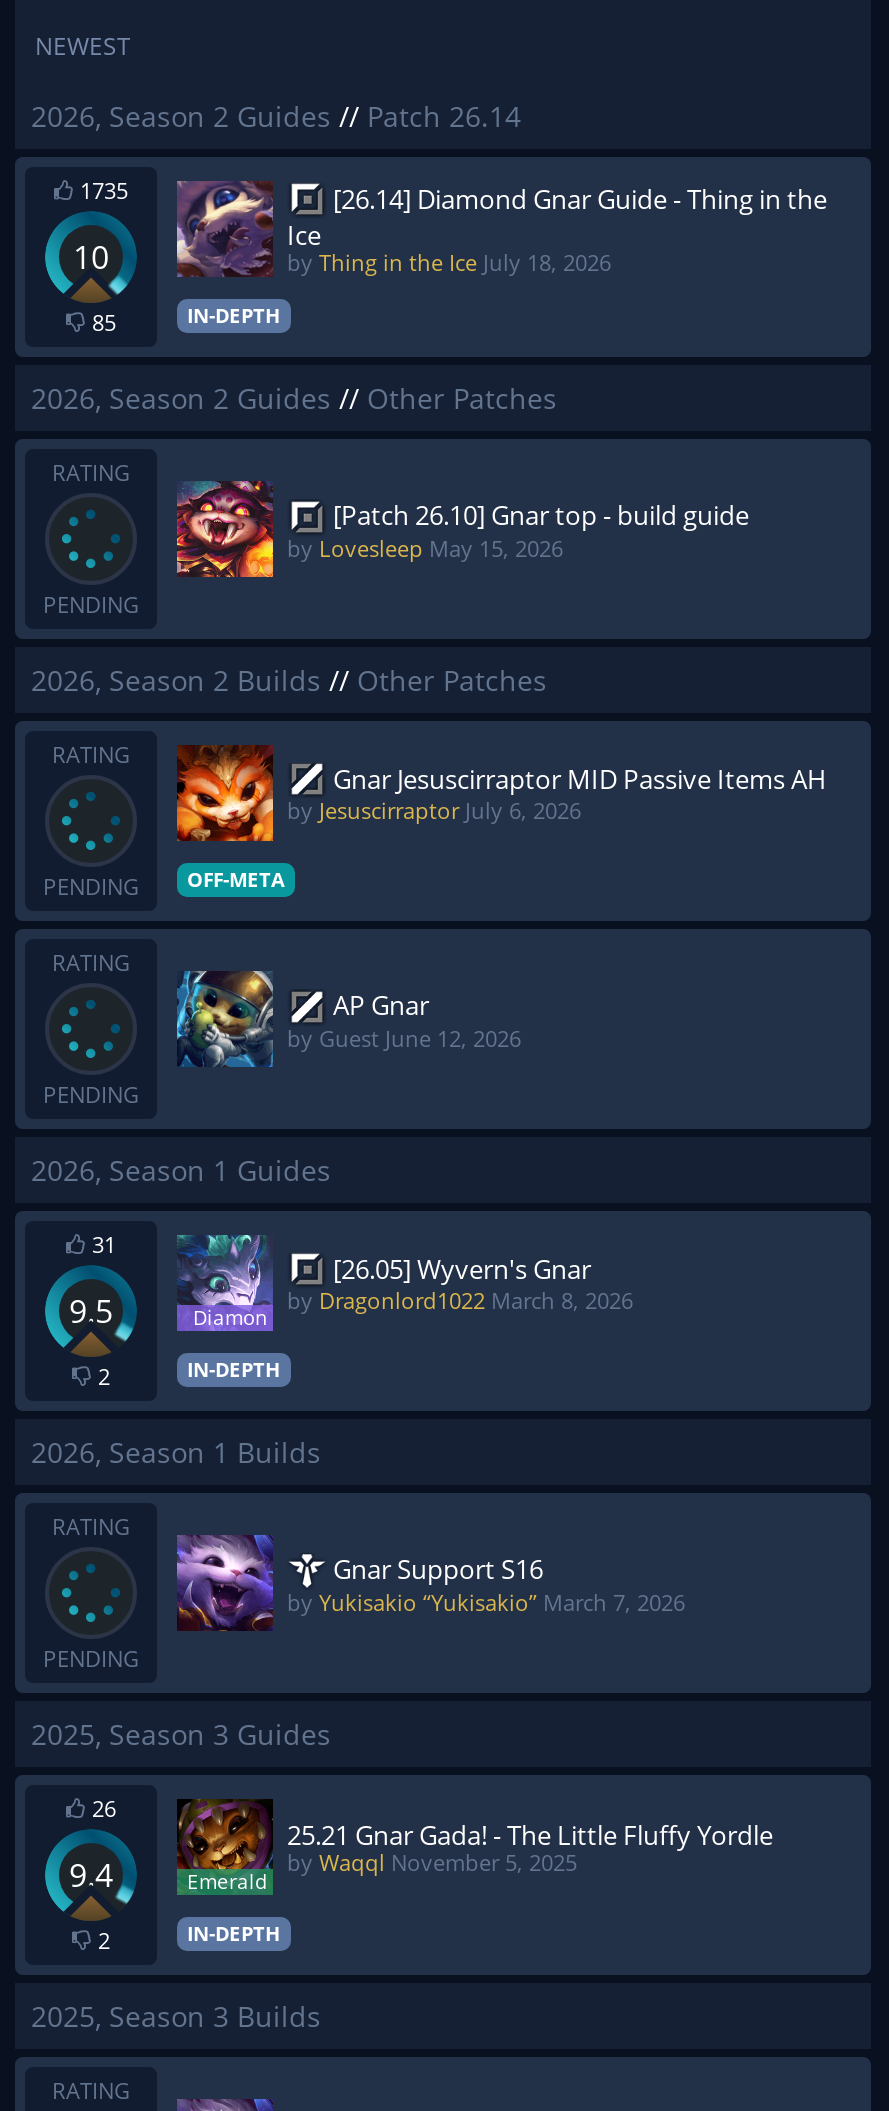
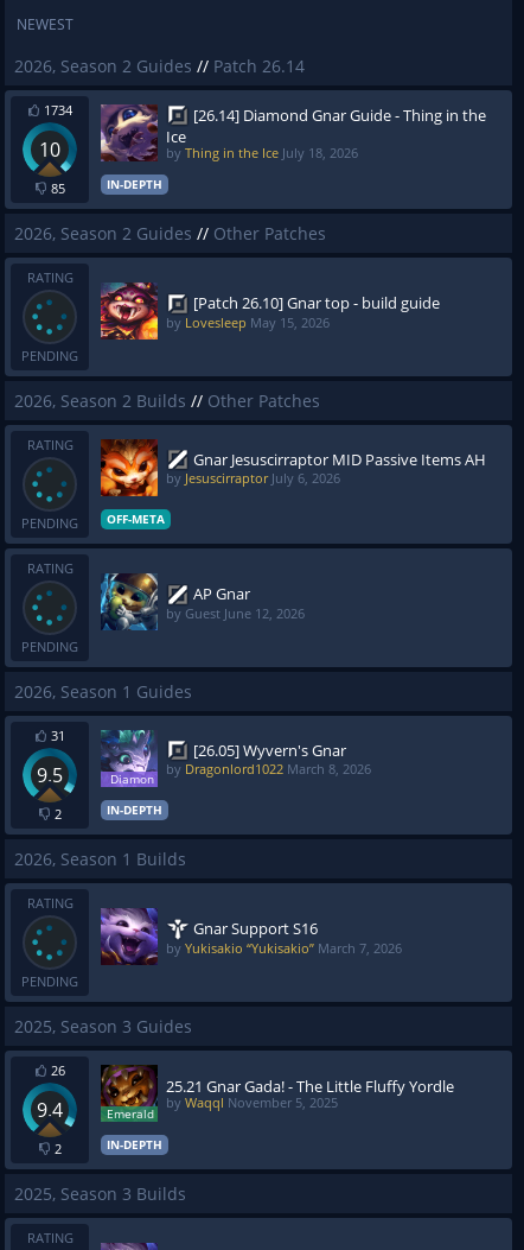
[80,175,128,205] 1735 -> [43,101,72,119] 1734

